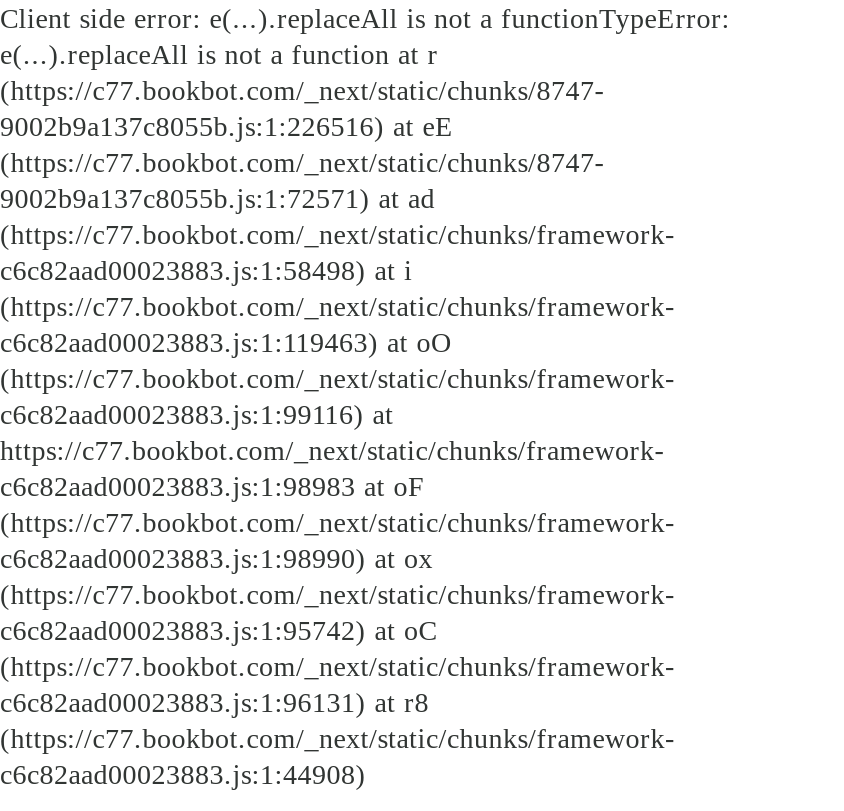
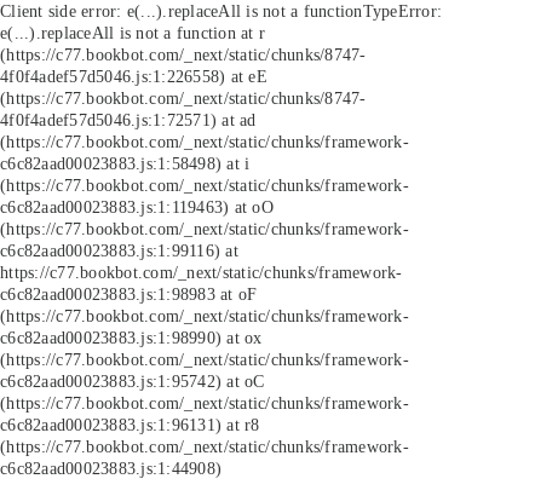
[0,110,454,142] 9002b9a137c8055b.js:1:226516) at eE -> [0,67,267,86] 4f0f4adef57d5046.js:1:226558) at eE
[0,182,435,214] 9002b9a137c8055b.js:1:72571) at ad -> [0,110,256,129] 4f0f4adef57d5046.js:1:72571) at ad

